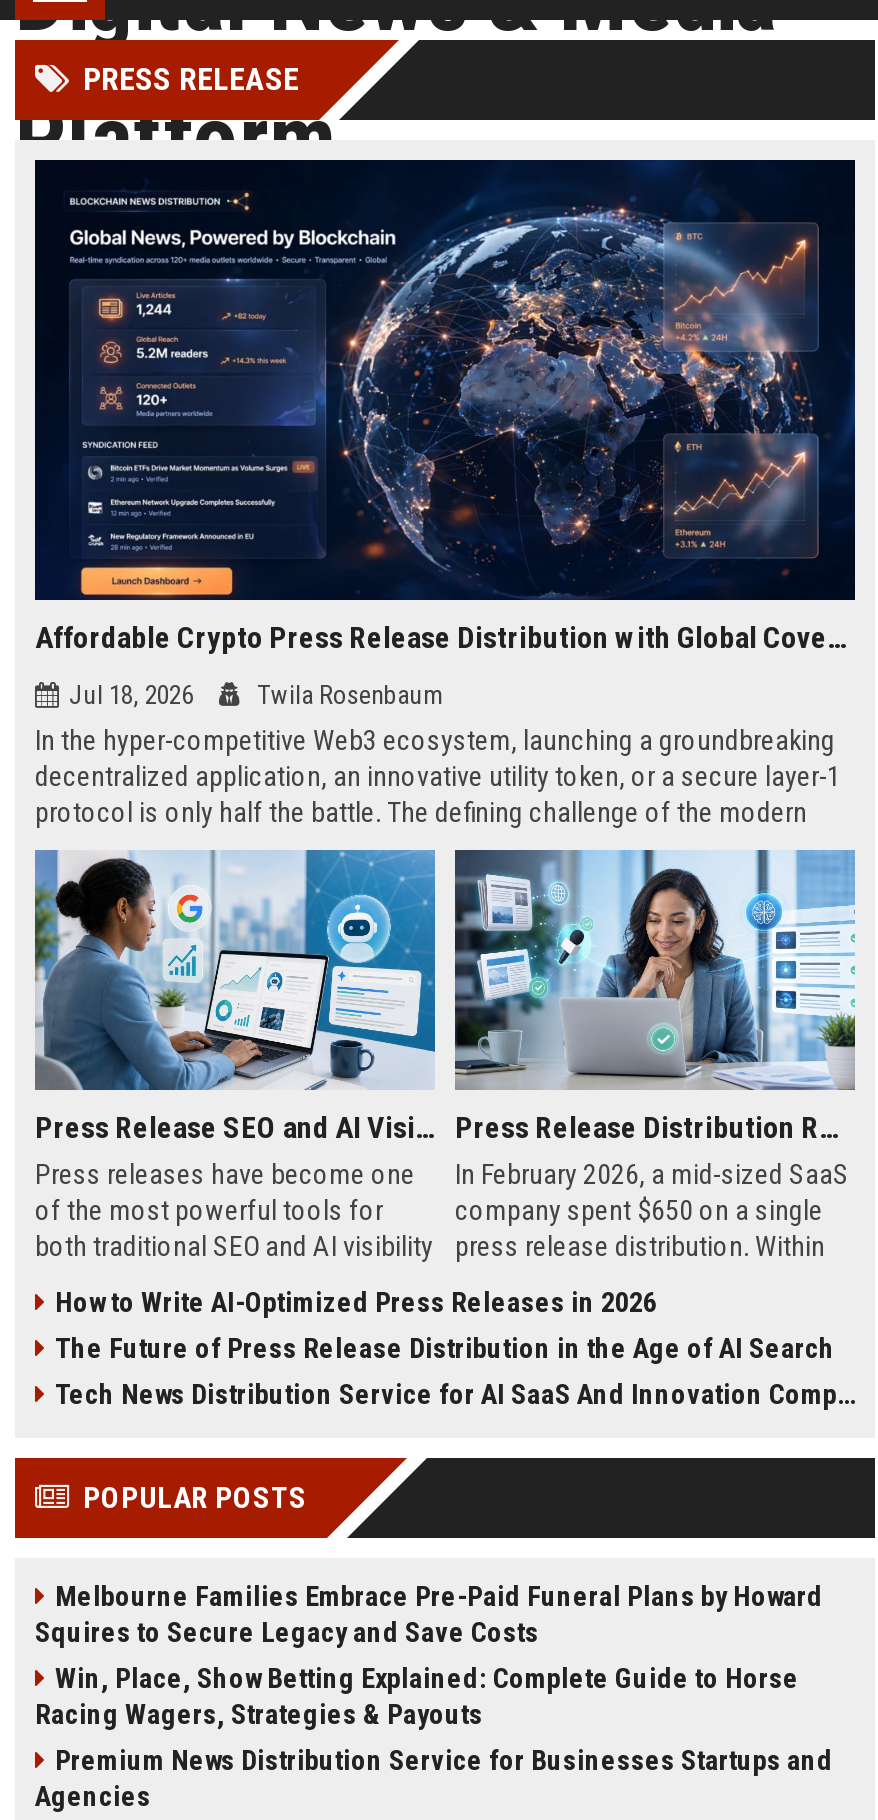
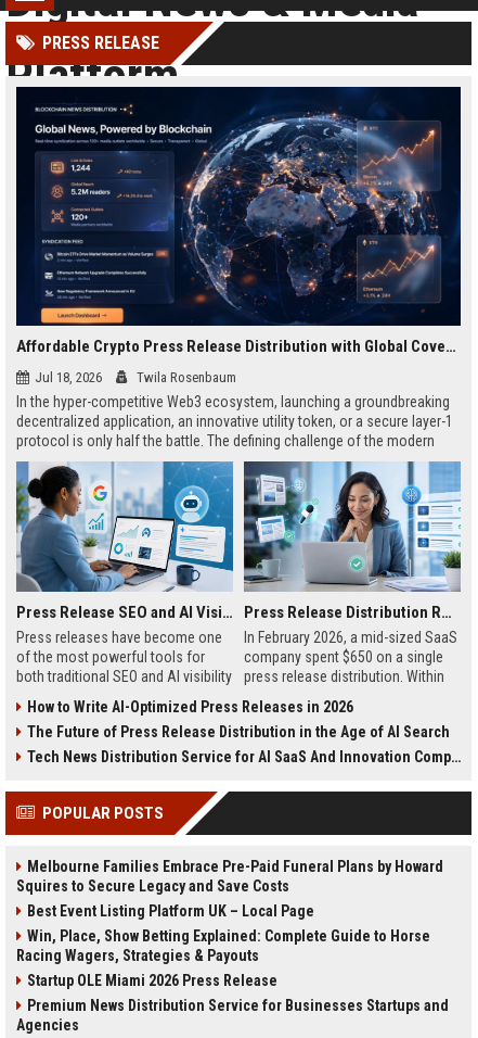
none -> [27,902,314,920] Best Event Listing Platform UK – Local Page
none -> [27,972,277,989] Startup OLE Miami 2026 Press Release

